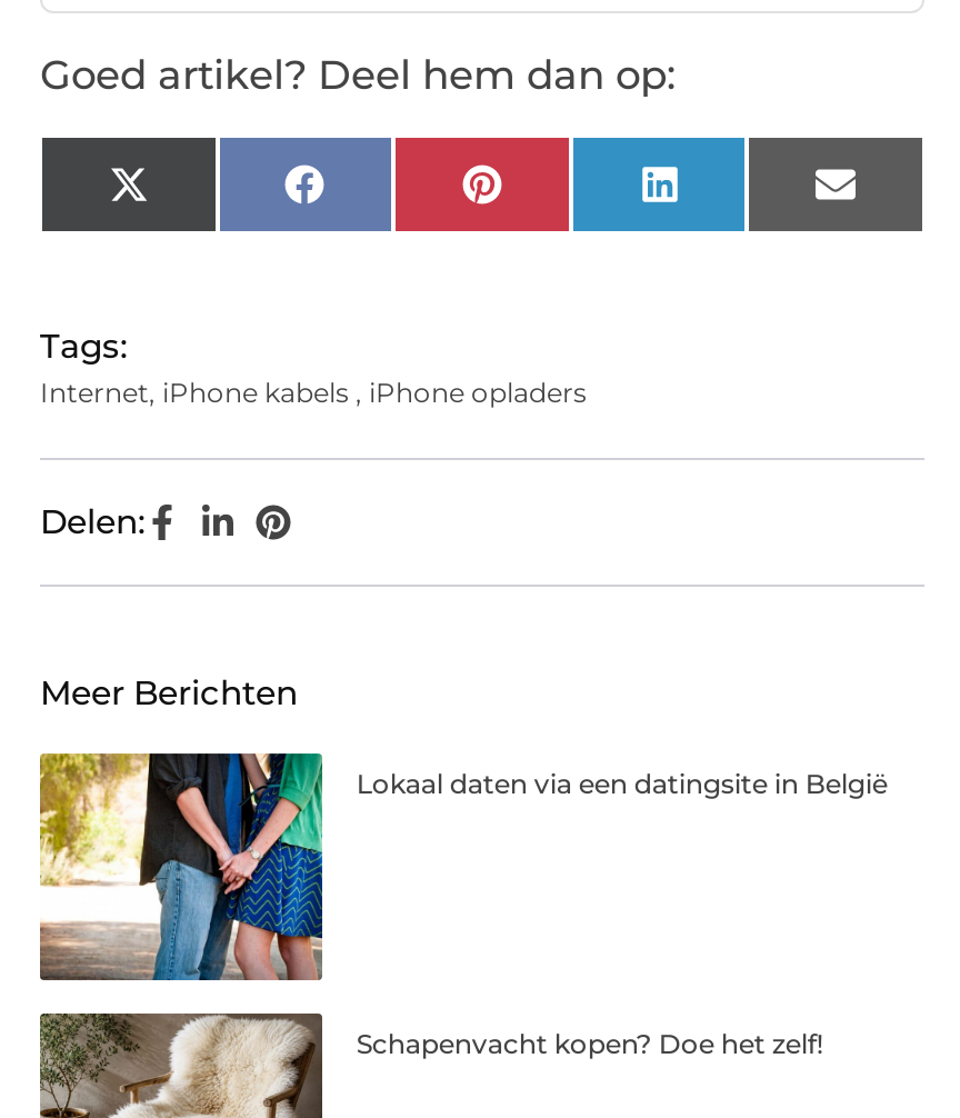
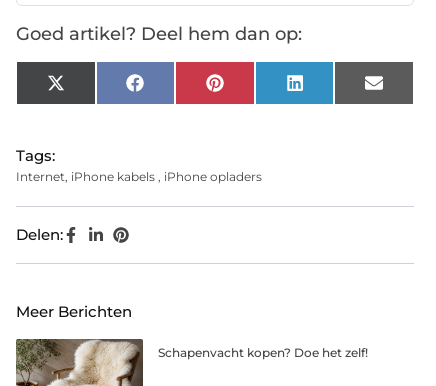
[38,751,888,982] [image] | Lokaal daten via een datingsite in België -> none

